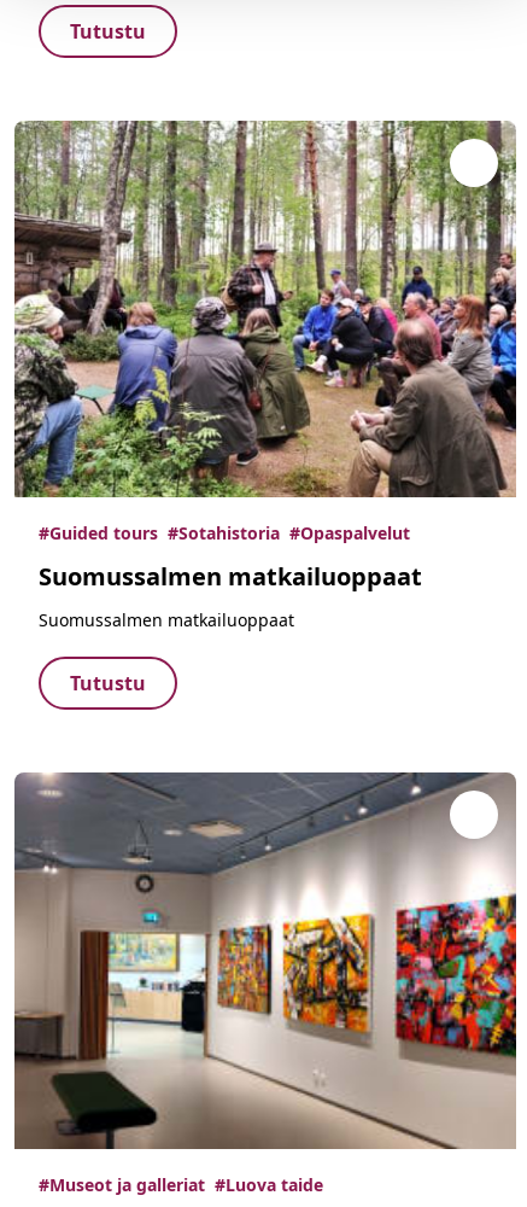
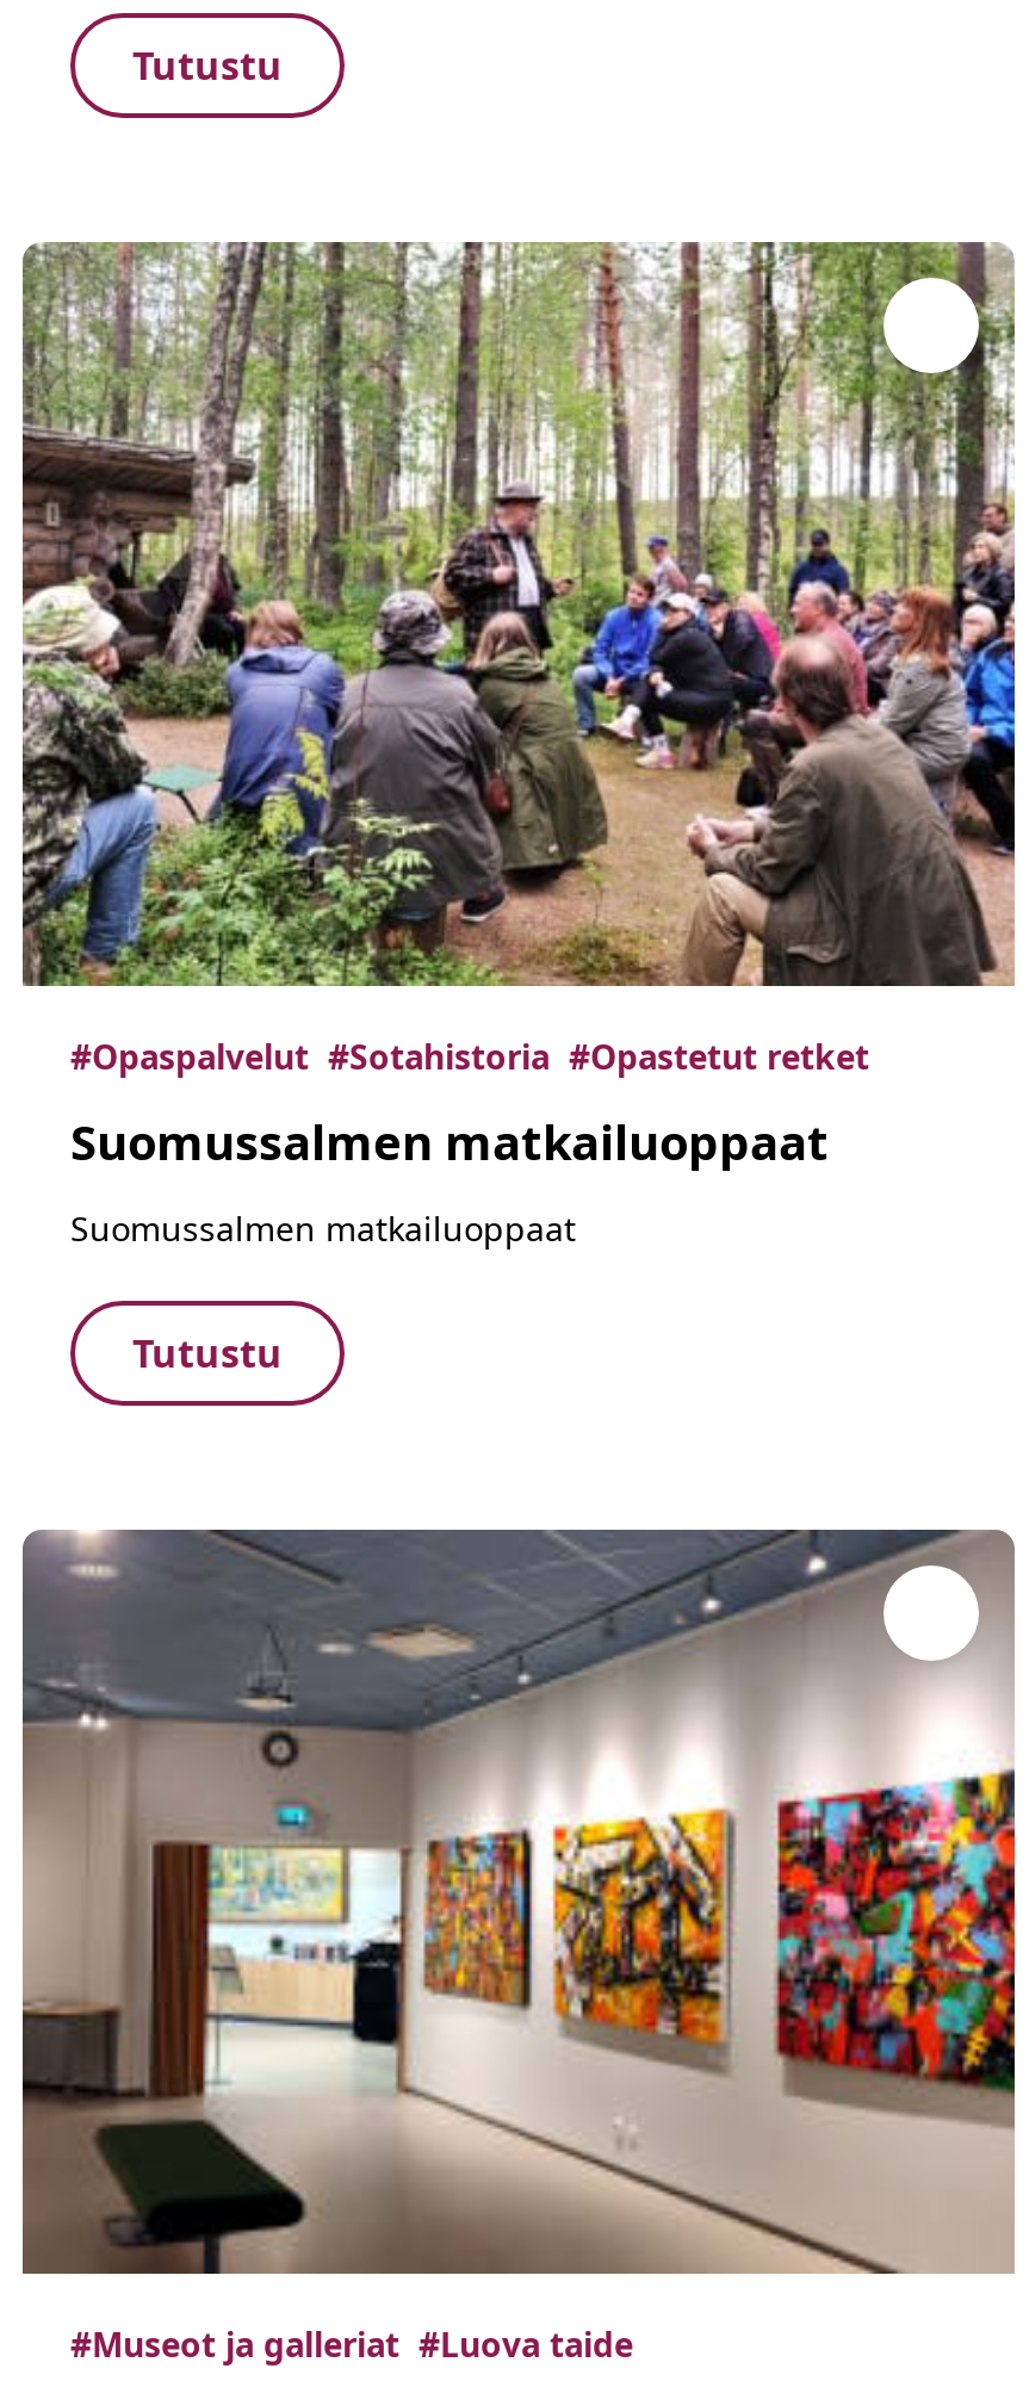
[39,521,410,544] #Guided tours #Sotahistoria #Opaspalvelut -> [70,1034,869,1079] #Opaspalvelut #Sotahistoria #Opastetut retket

